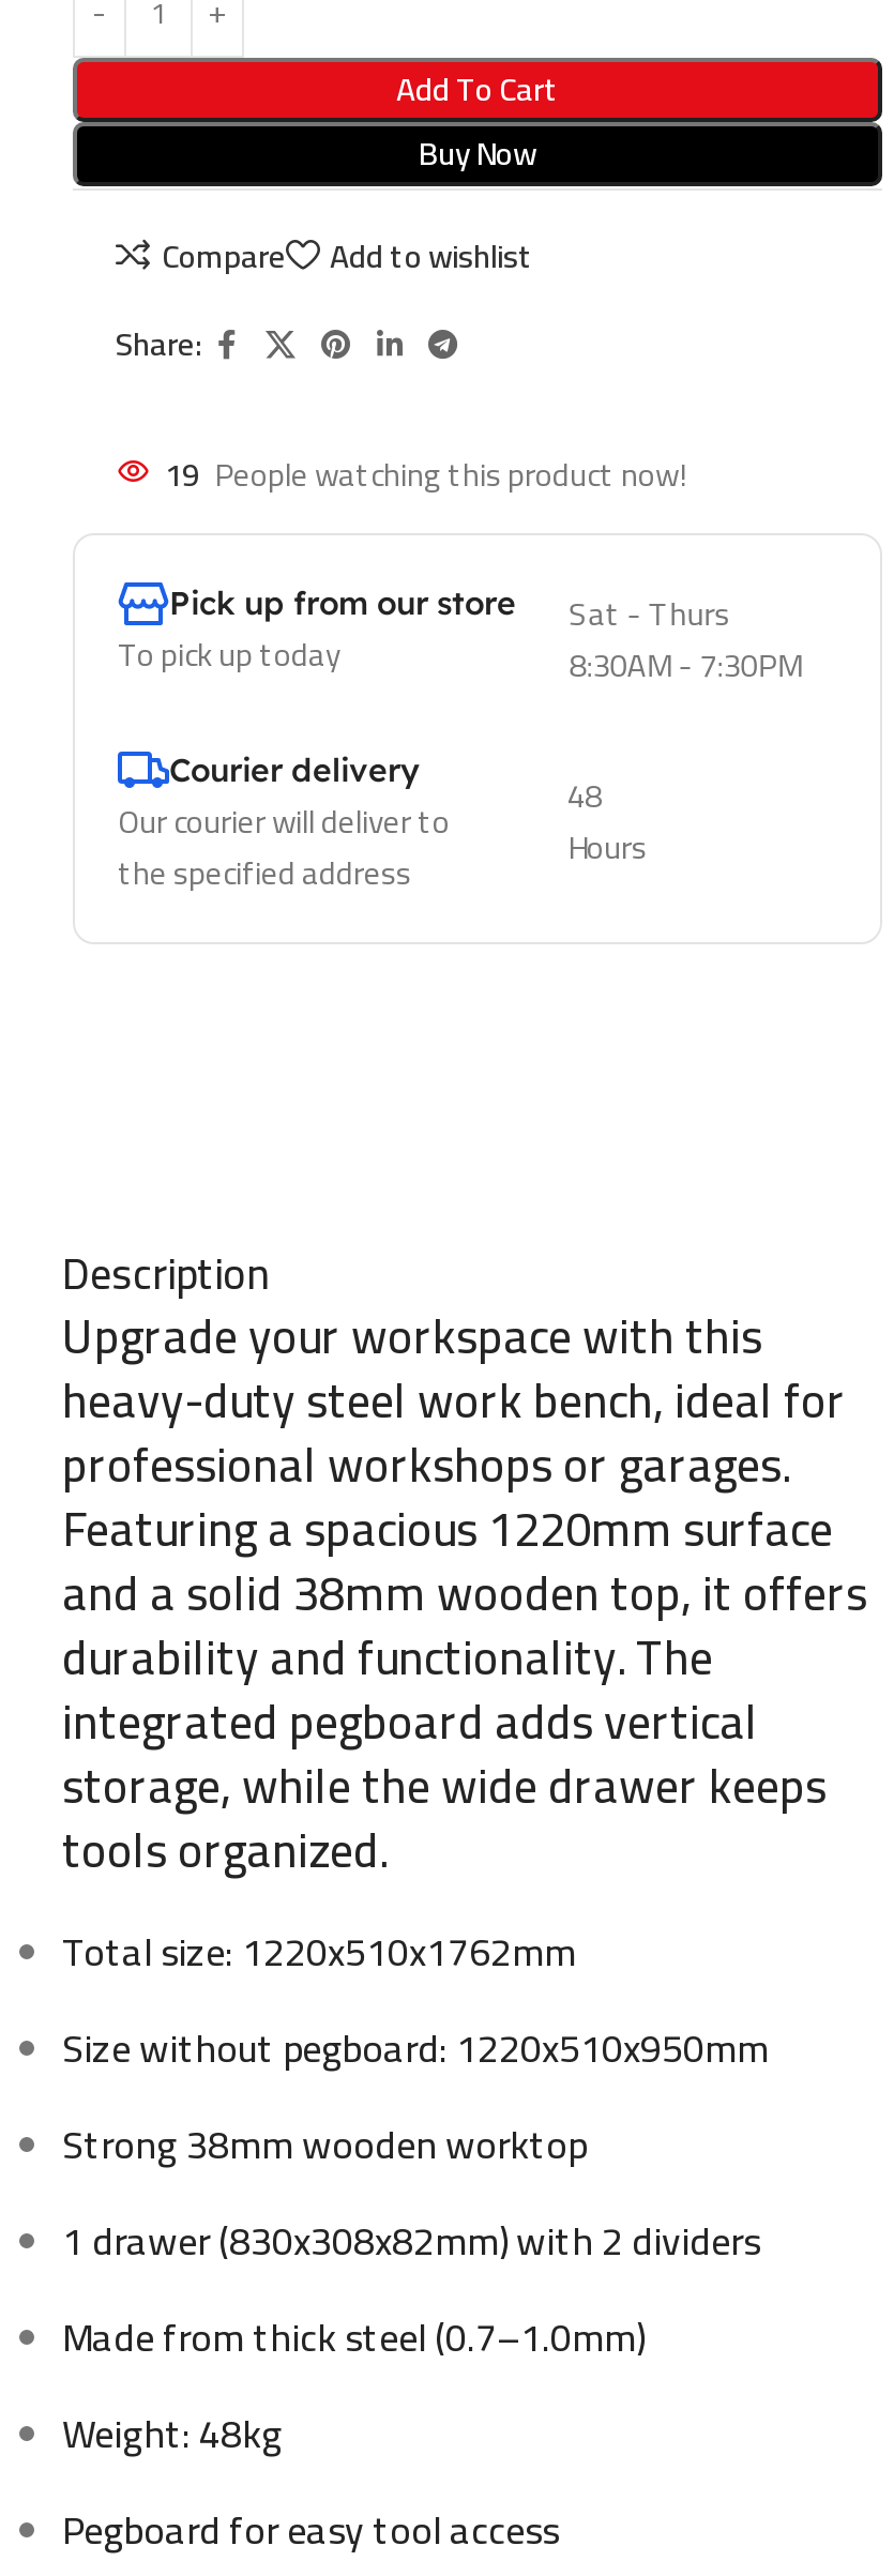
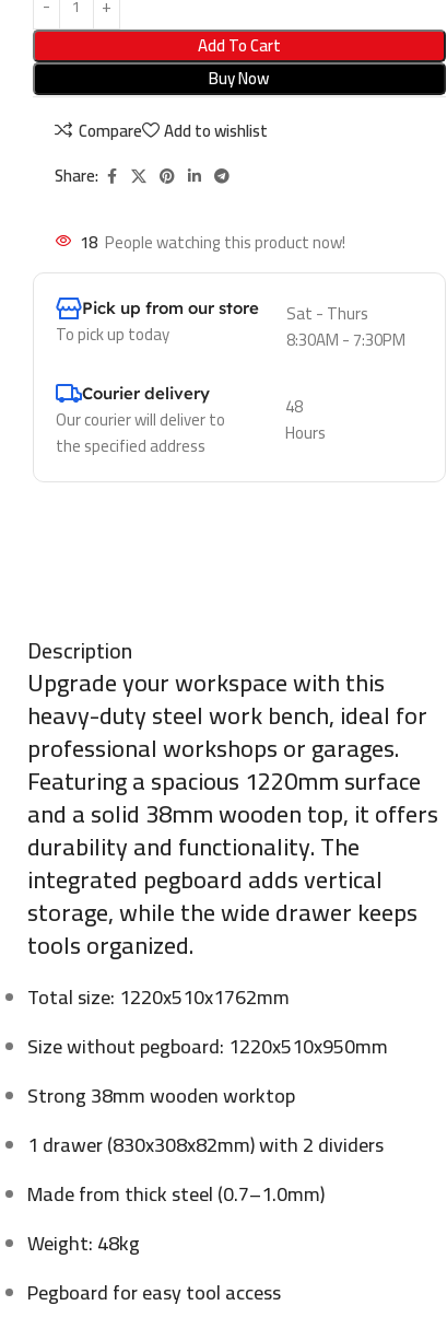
[165,443,685,505] 19 People watching this product now! -> [80,226,345,258] 18 People watching this product now!

